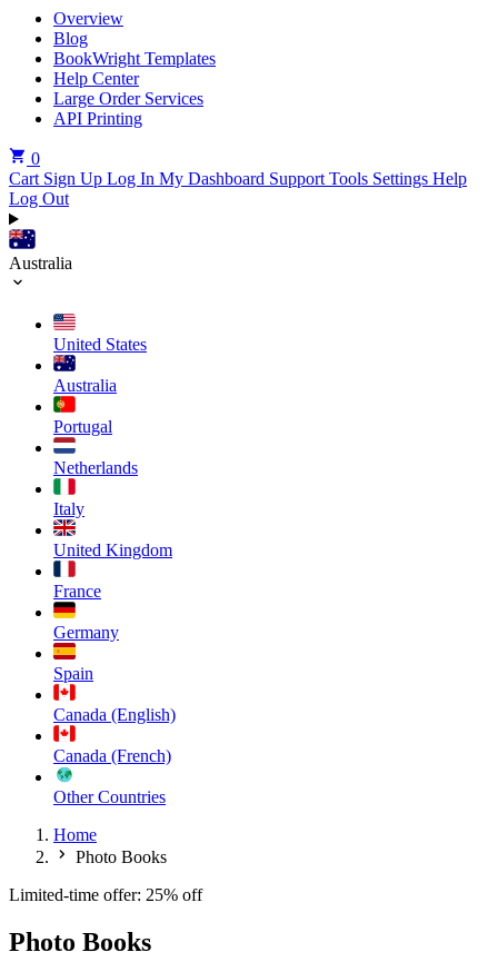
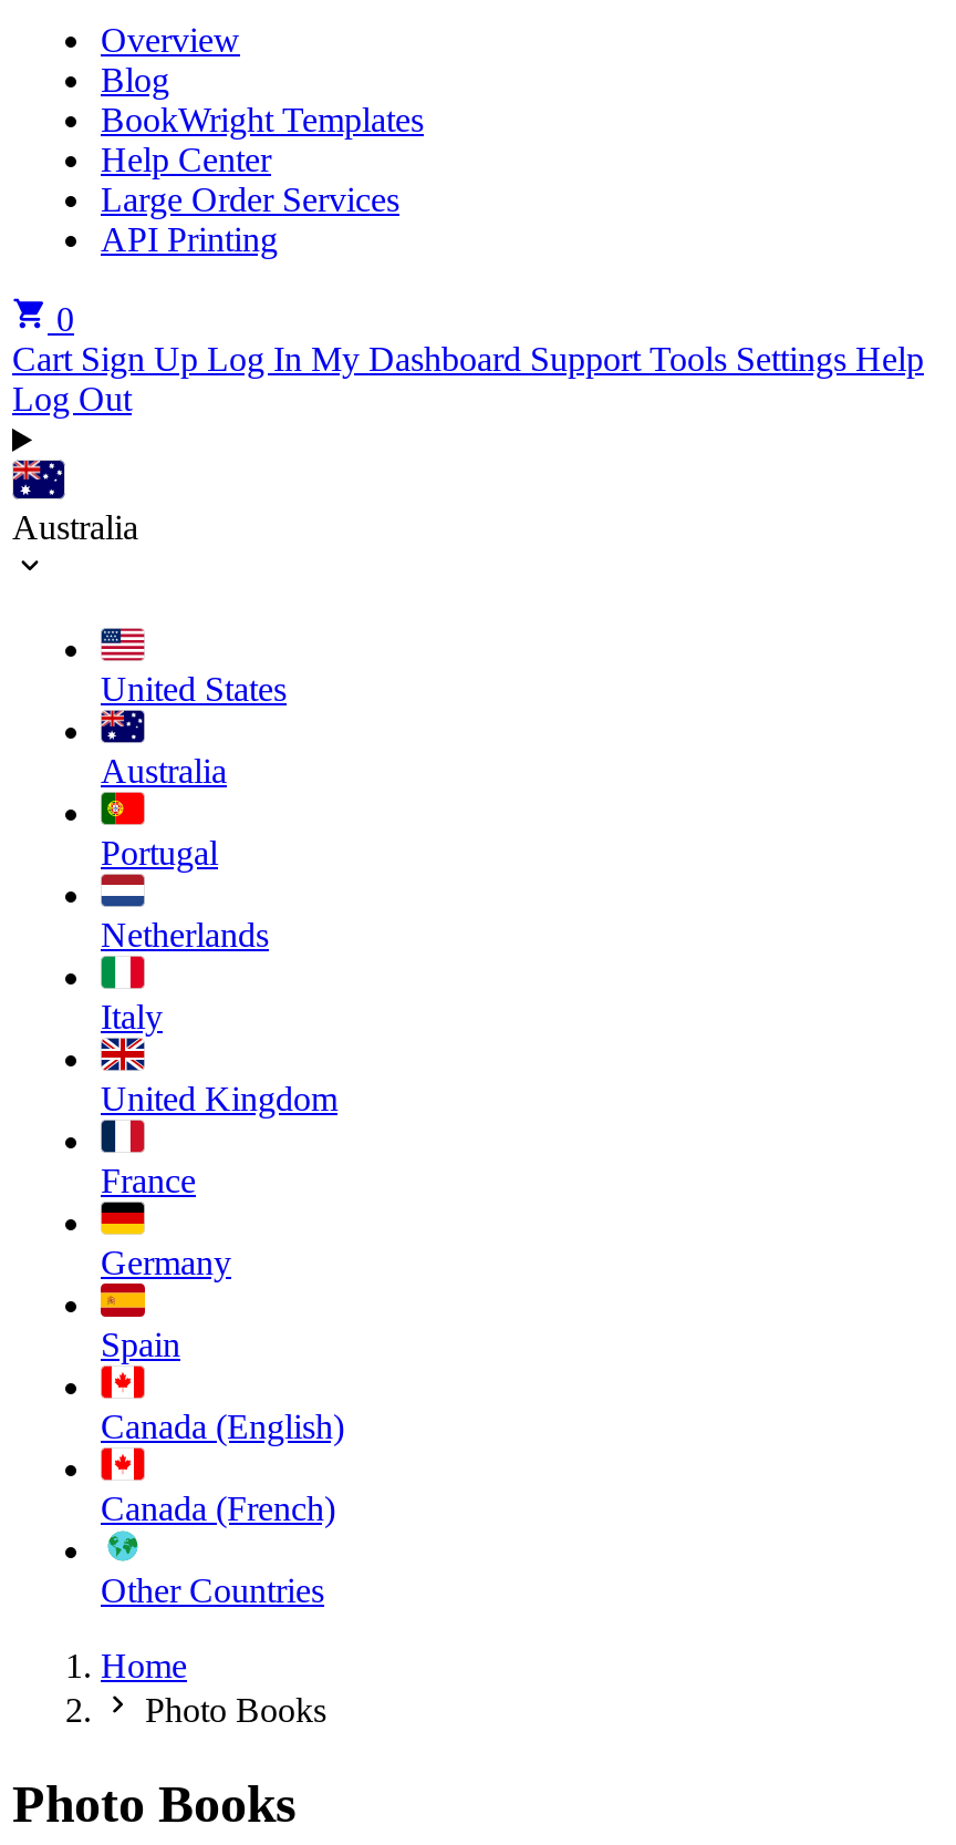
[9,886,202,904] Limited-time offer: 25% off -> none

